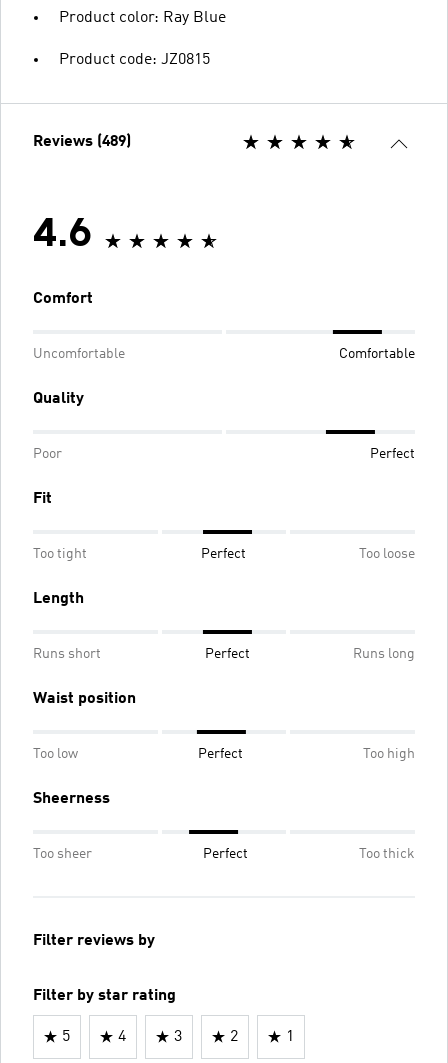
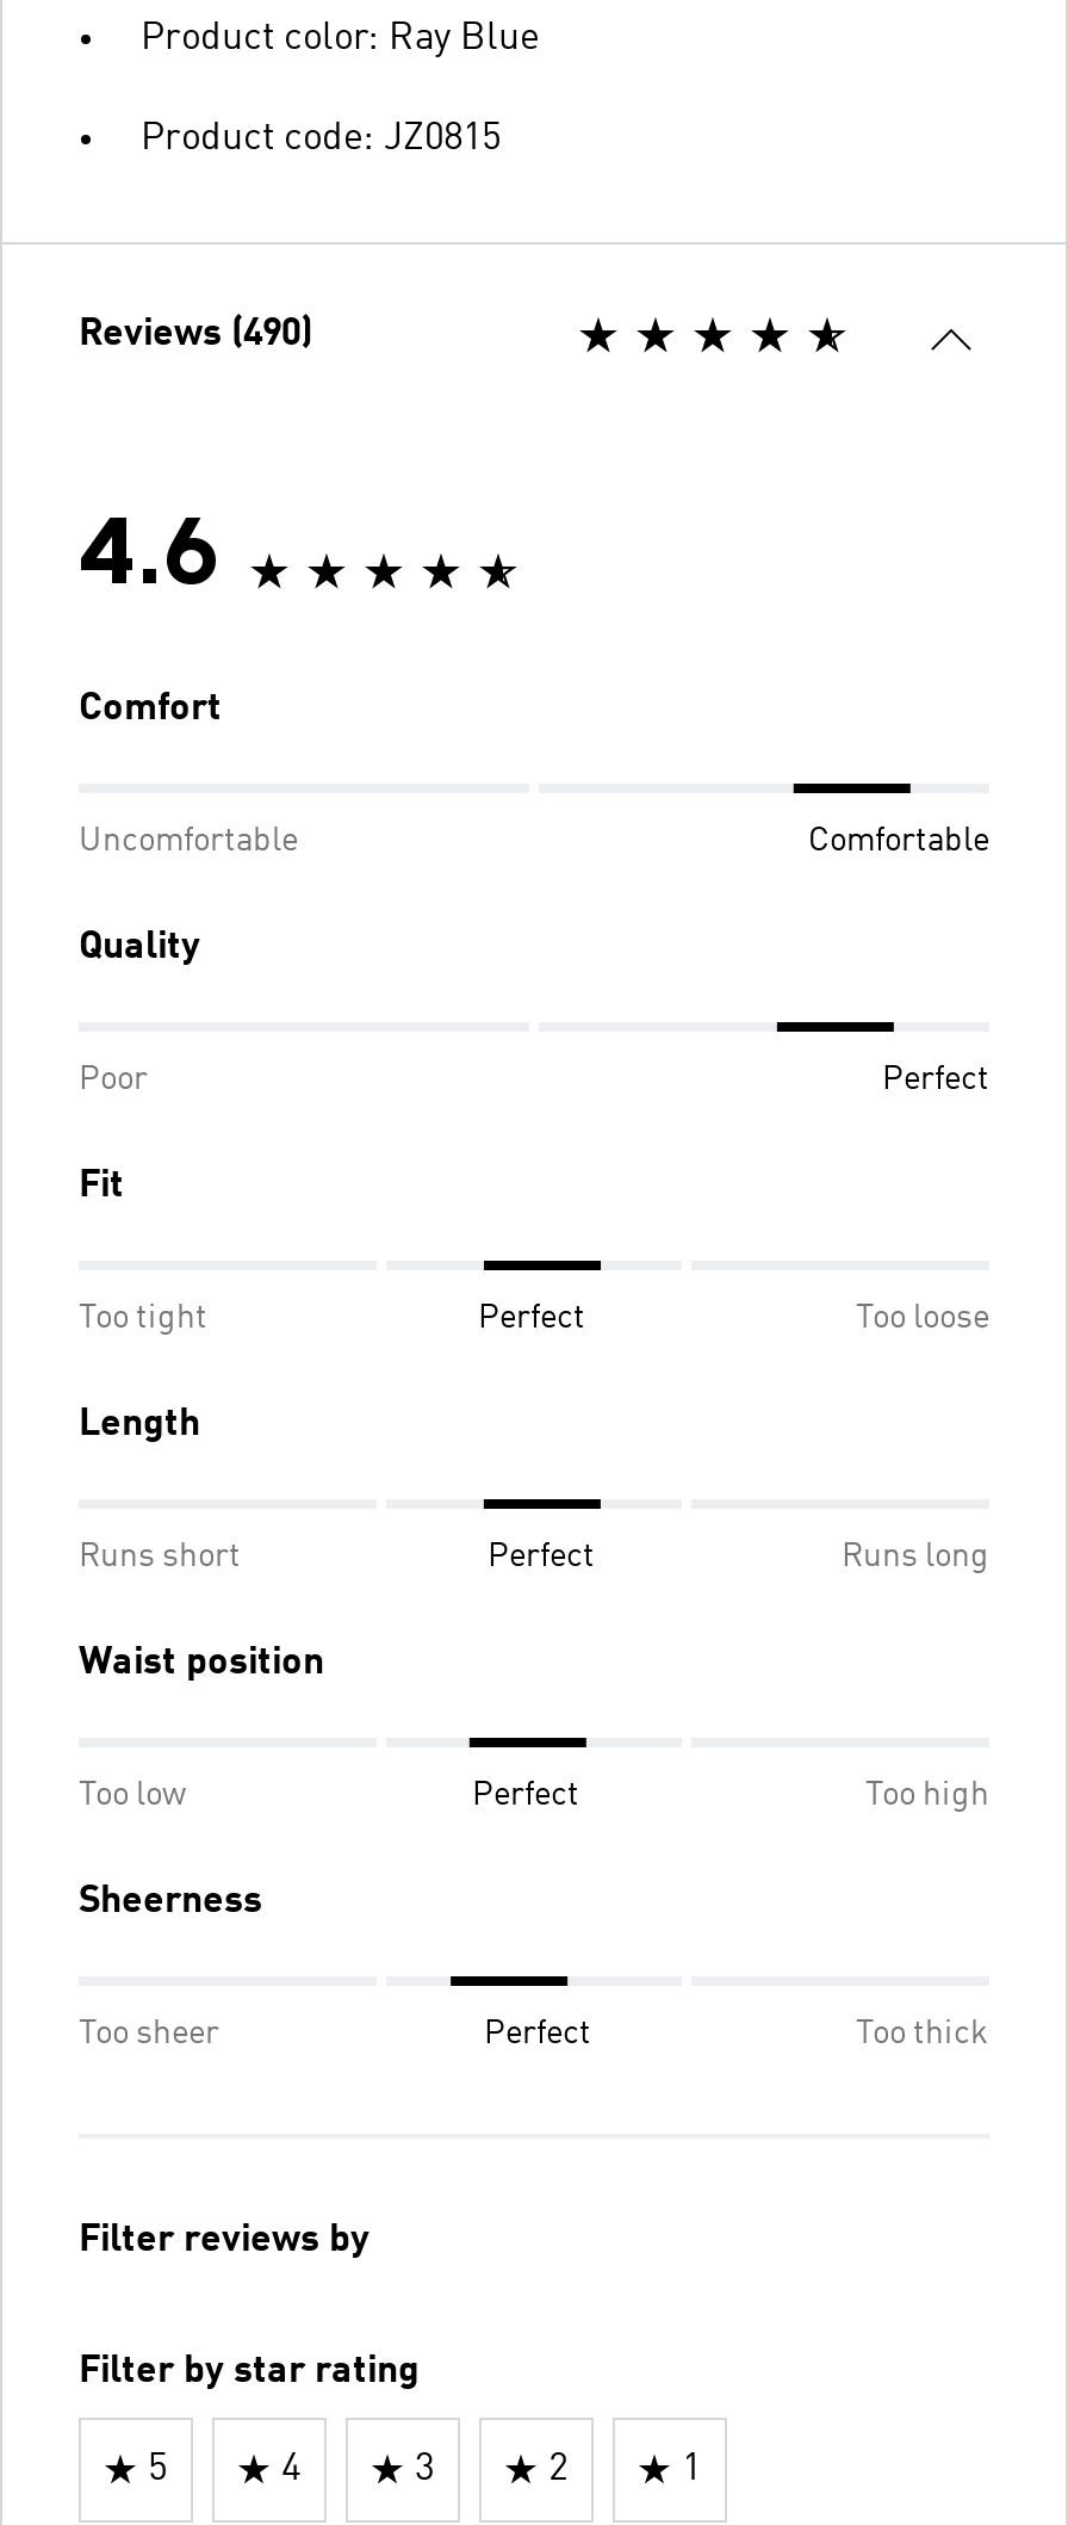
[33,134,131,150] Reviews (489) -> [79,316,312,354] Reviews (490)

